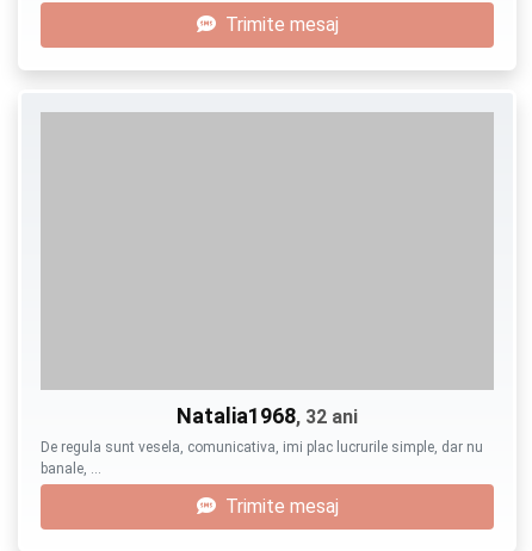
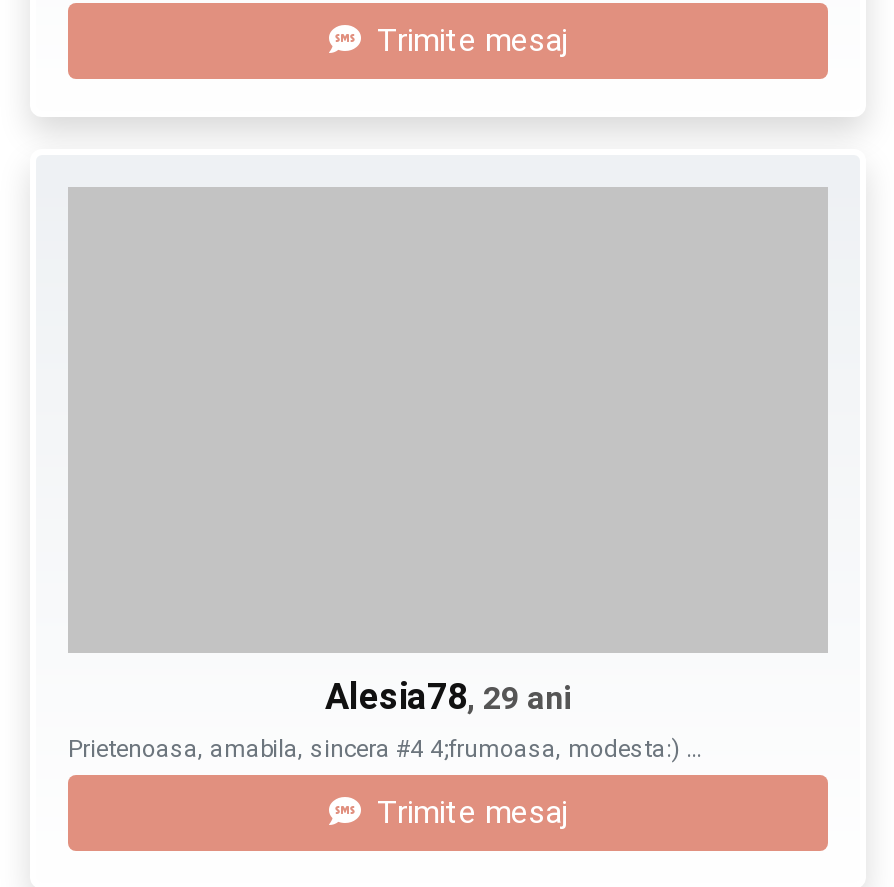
[41,403,483,477] Natalia1968, 32 ani | De regula sunt vesela, comunicativa, imi plac lucrurile simple, dar nu | banale, … -> [68,675,704,763] Alesia78, 29 ani | Prietenoasa, amabila, sincera #4 4;frumoasa, modesta:) …

